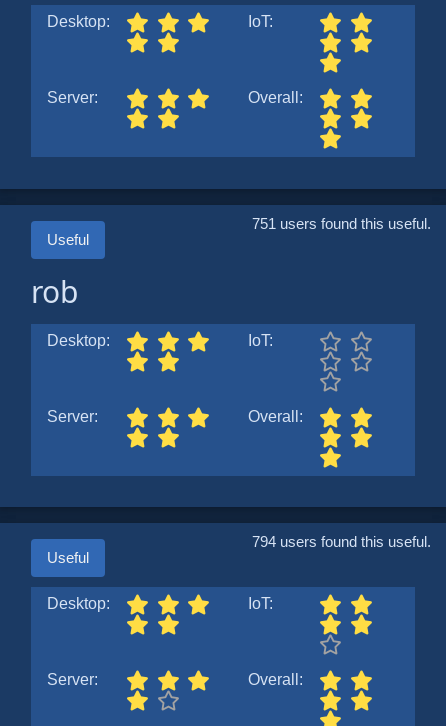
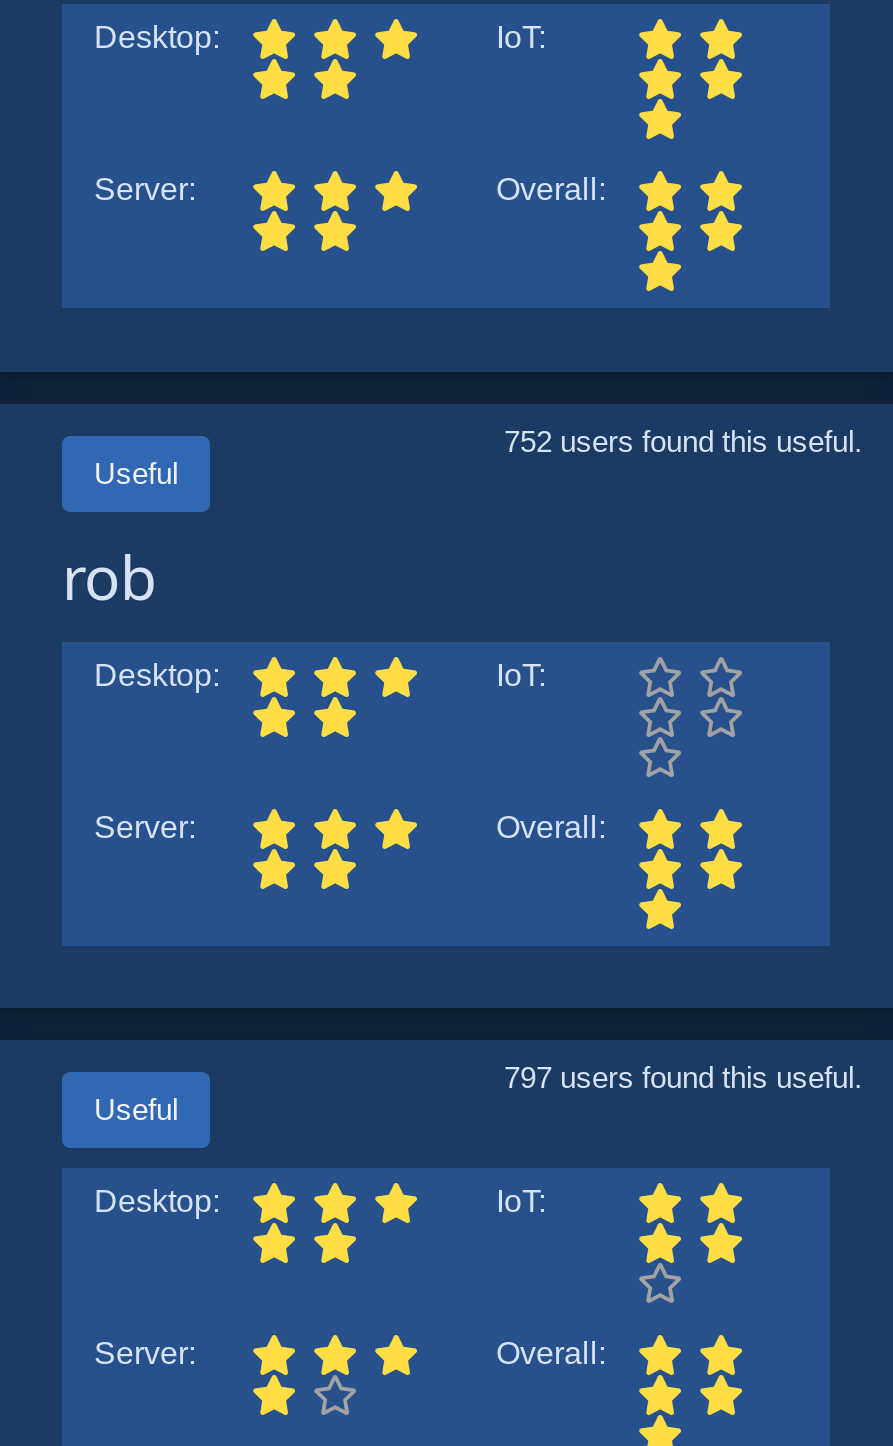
[252,215,431,232] 751 users found this useful. -> [504,423,862,457] 752 users found this useful.
[252,533,431,550] 794 users found this useful. -> [504,1060,862,1094] 797 users found this useful.

